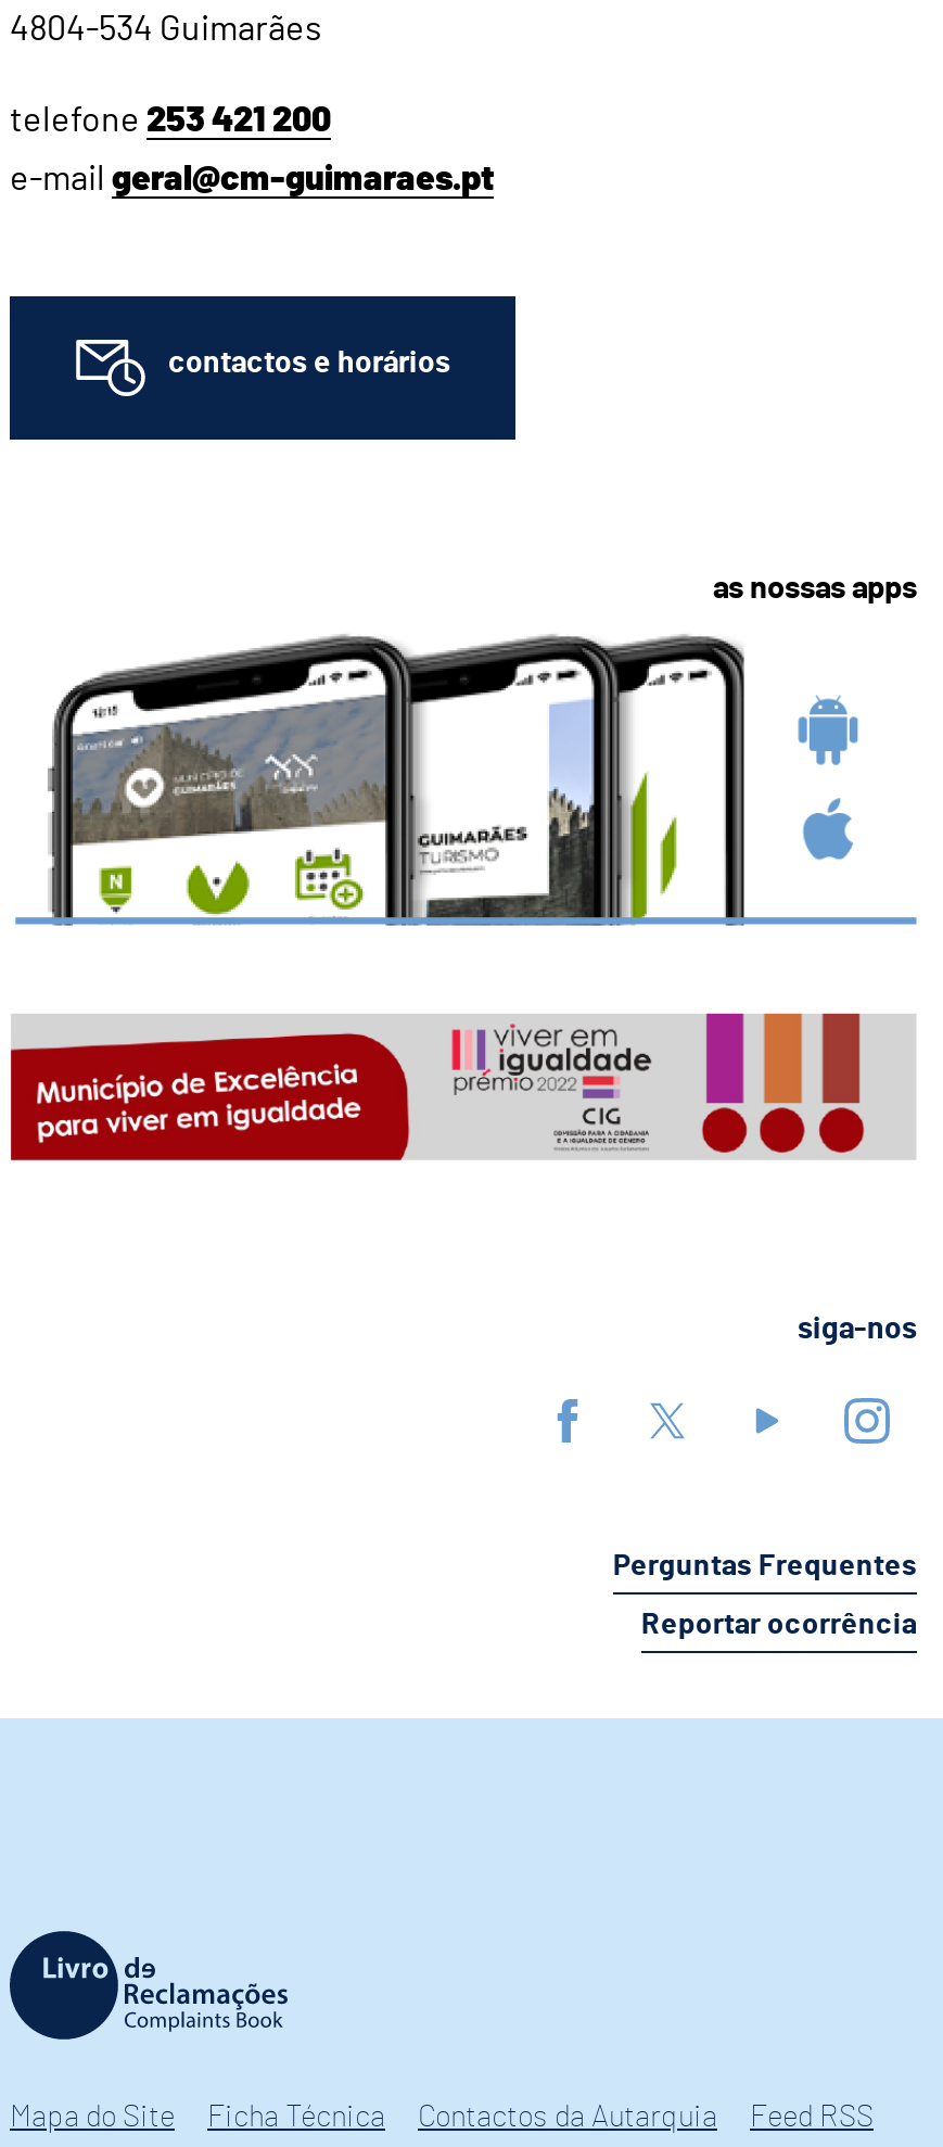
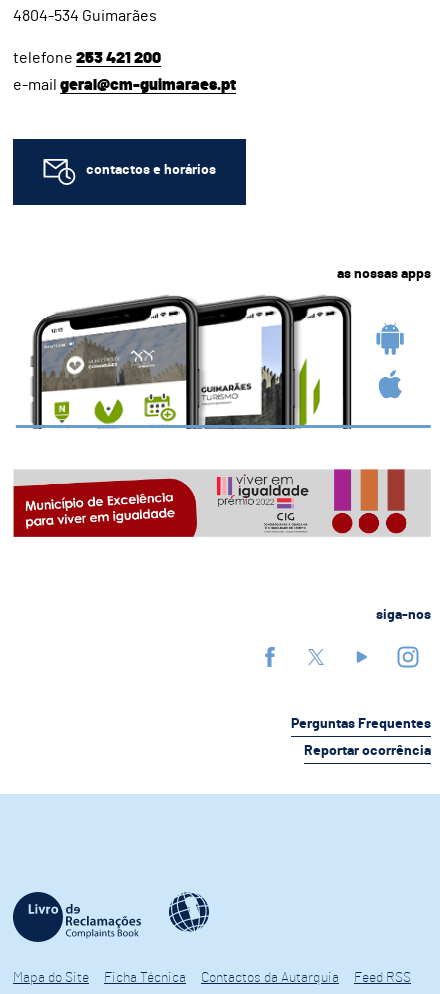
none -> [168,892,210,932] [image]

